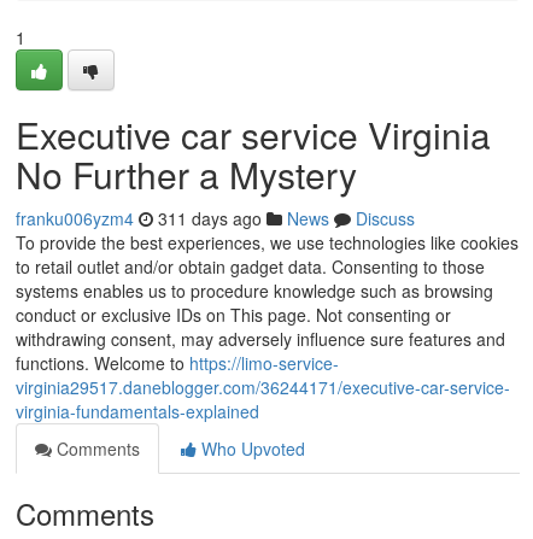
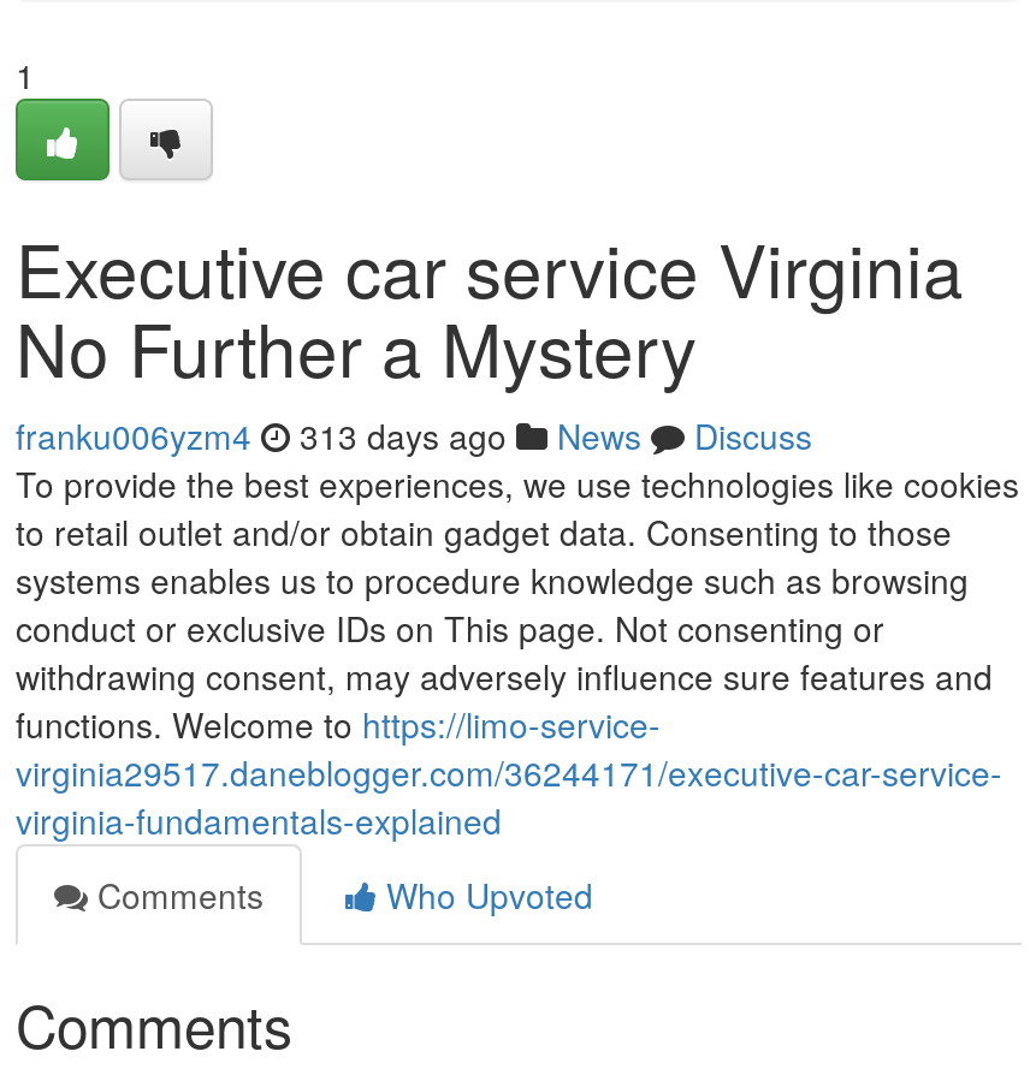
[16,206,415,230] franku006yzm4 311 days ago News Discuss -> [16,411,812,459] franku006yzm4 313 days ago News Discuss

